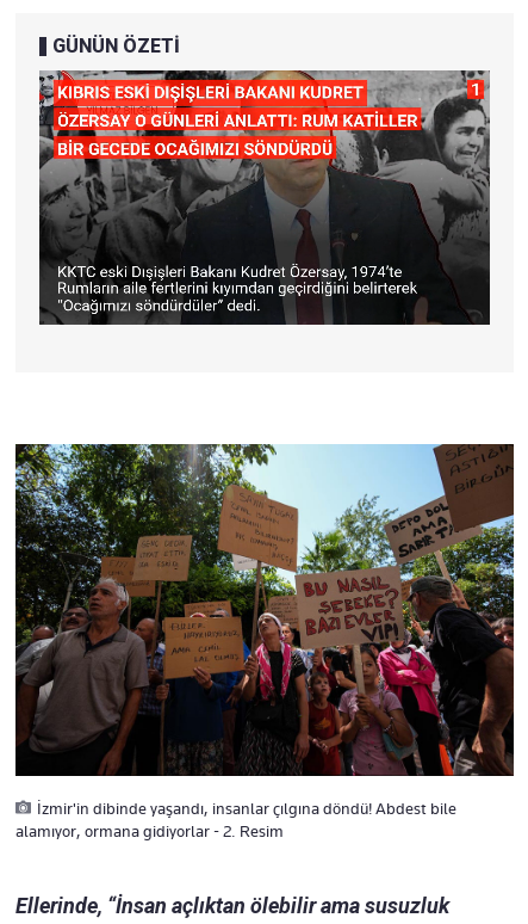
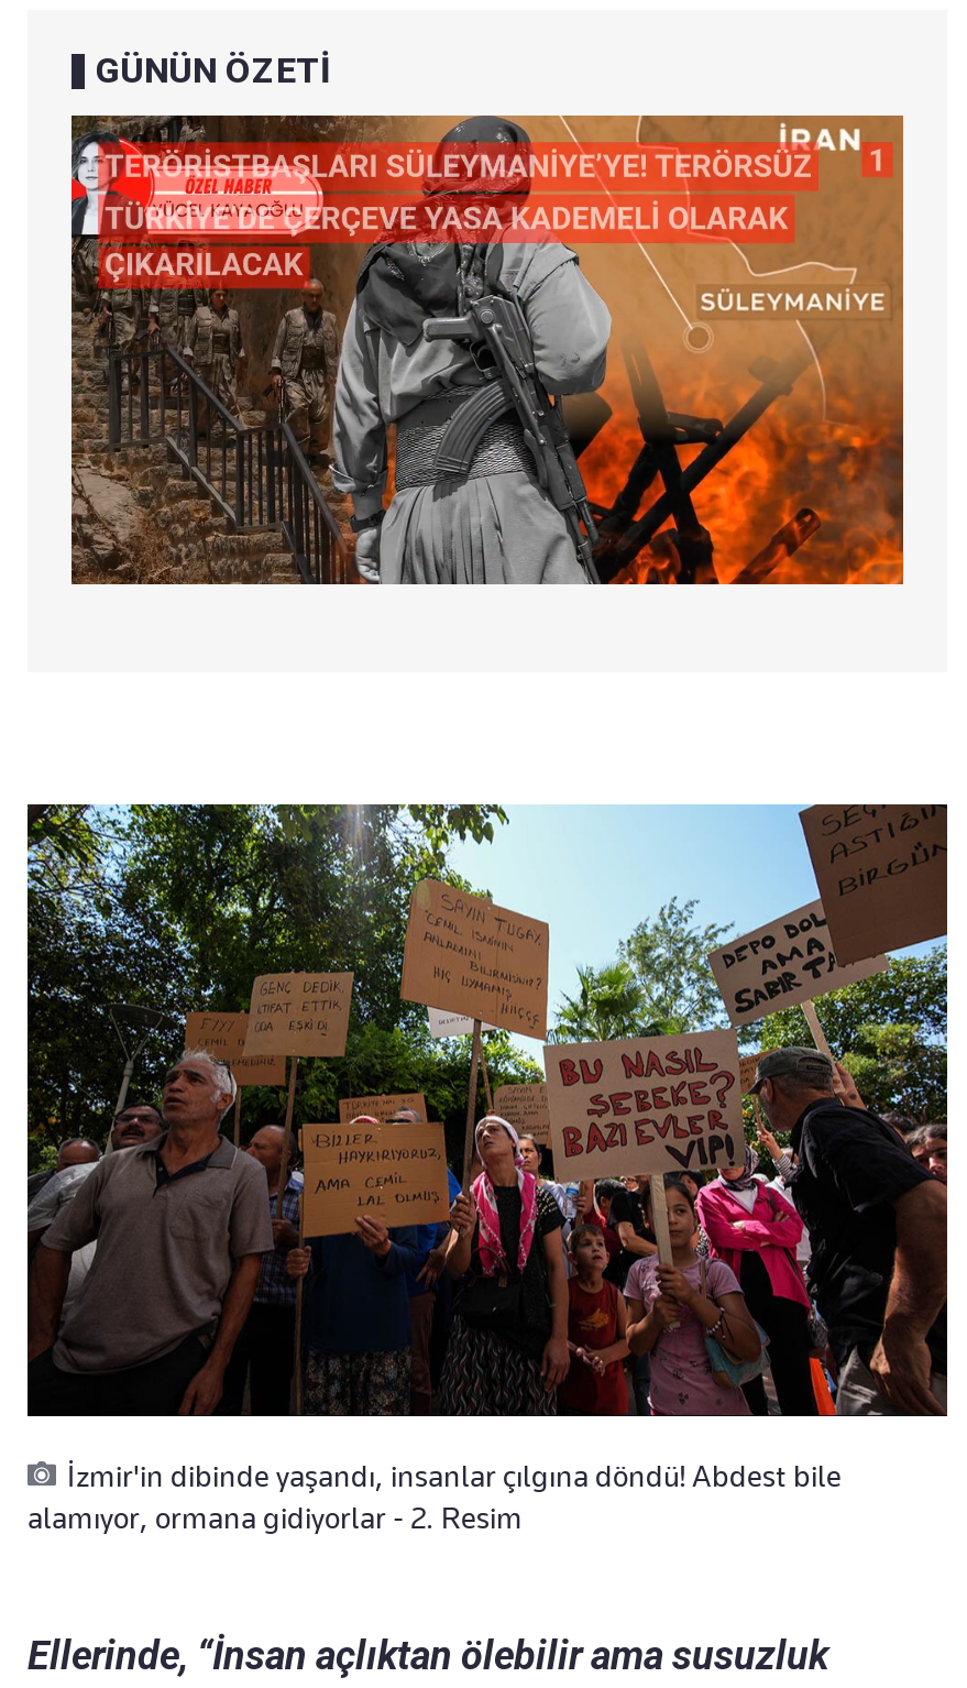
[38,69,491,326] [image] -> [69,113,905,587] [image]

